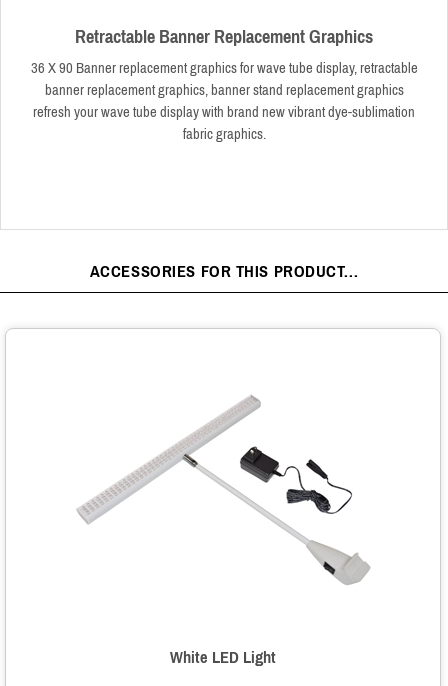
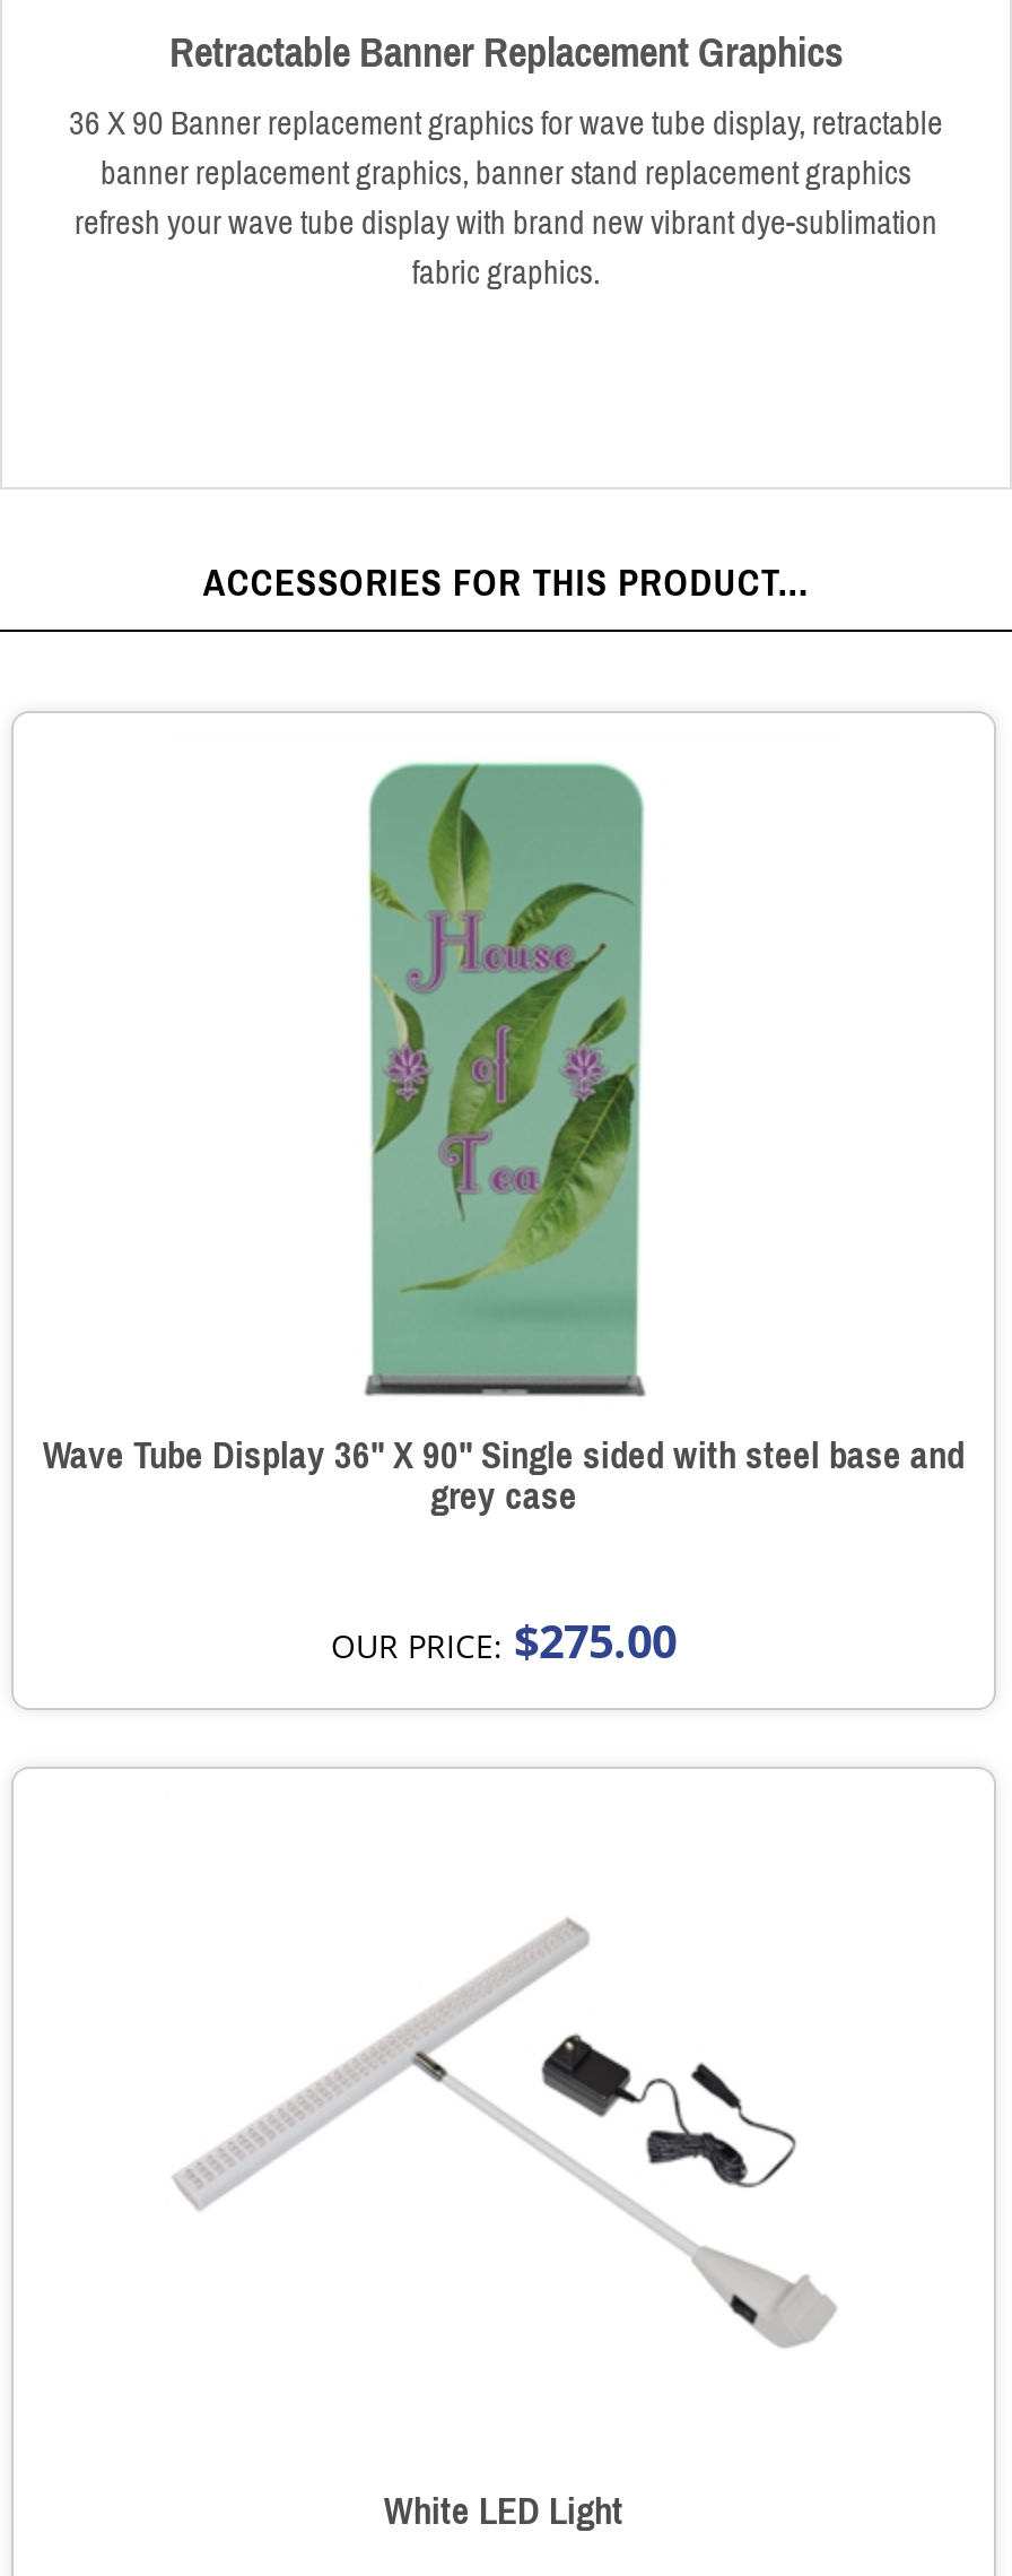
none -> [43,761,965,1674] [image] | Wave Tube Display 36" X 90" Single sided with steel base and | grey case | OUR PRICE: $275.00

